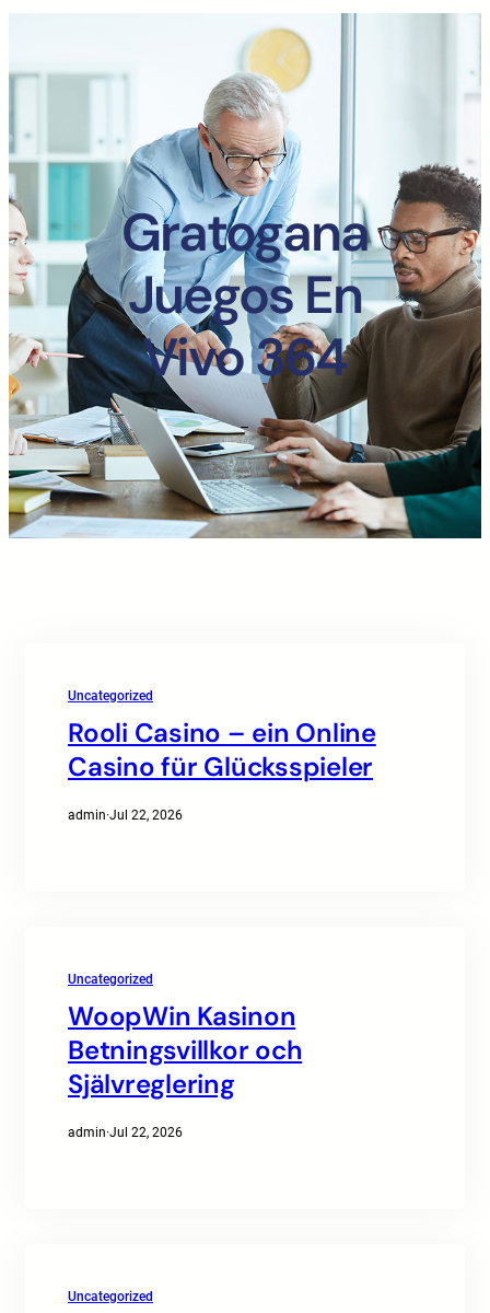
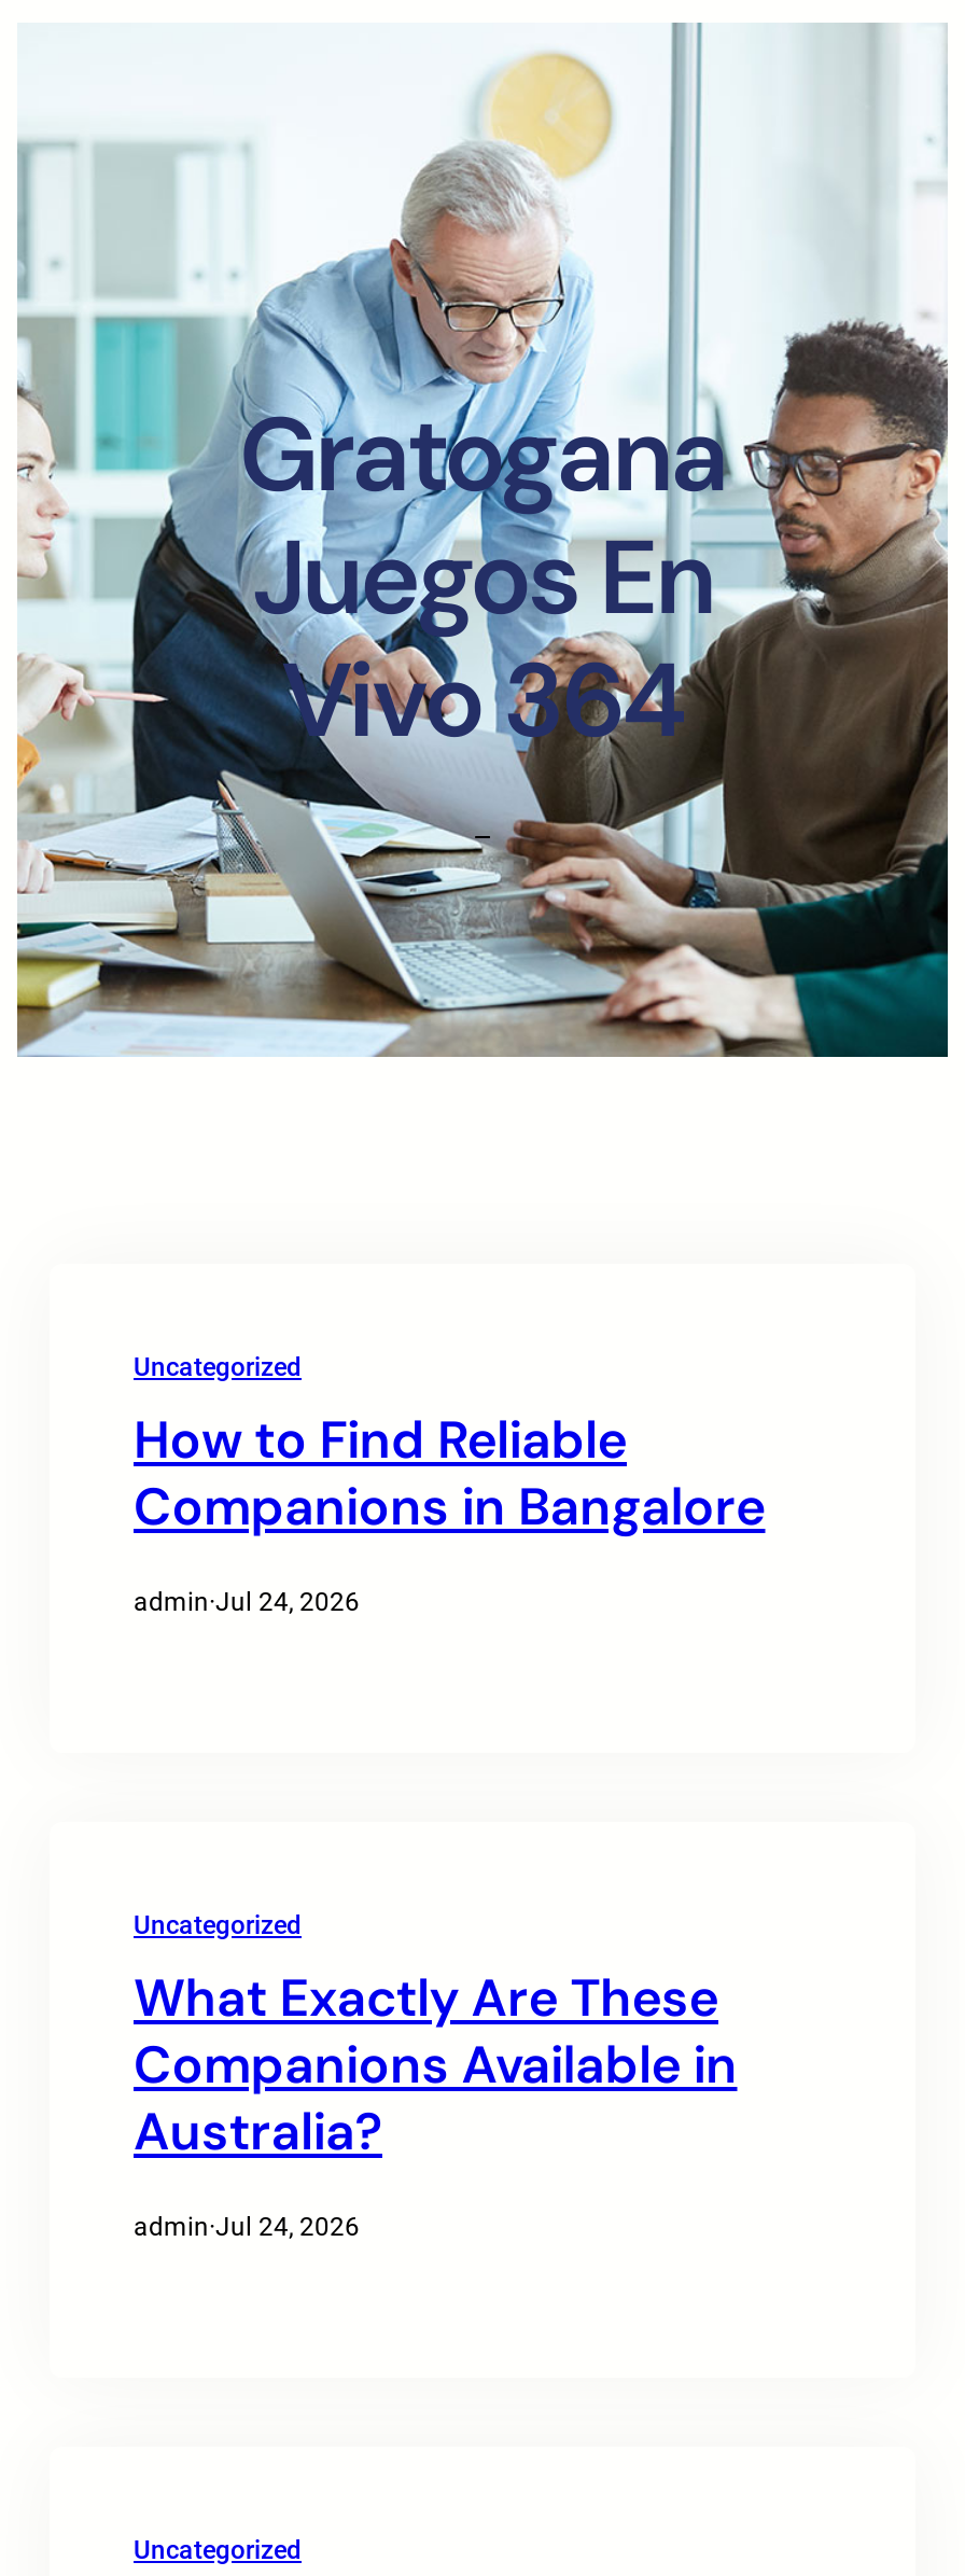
[68,716,376,783] Rooli Casino – ein Online | Casino für Glücksspieler -> [134,1406,765,1540] How to Find Reliable | Companions in Bangalore
[68,807,183,823] admin·Jul 22, 2026 -> [134,1587,360,1617] admin·Jul 24, 2026
[68,999,302,1101] WoopWin Kasinon | Betningsvillkor och | Självreglering -> [134,1964,737,2164] What Exactly Are These | Companions Available in | Australia?
[68,1125,183,1140] admin·Jul 22, 2026 -> [134,2212,360,2242] admin·Jul 24, 2026

